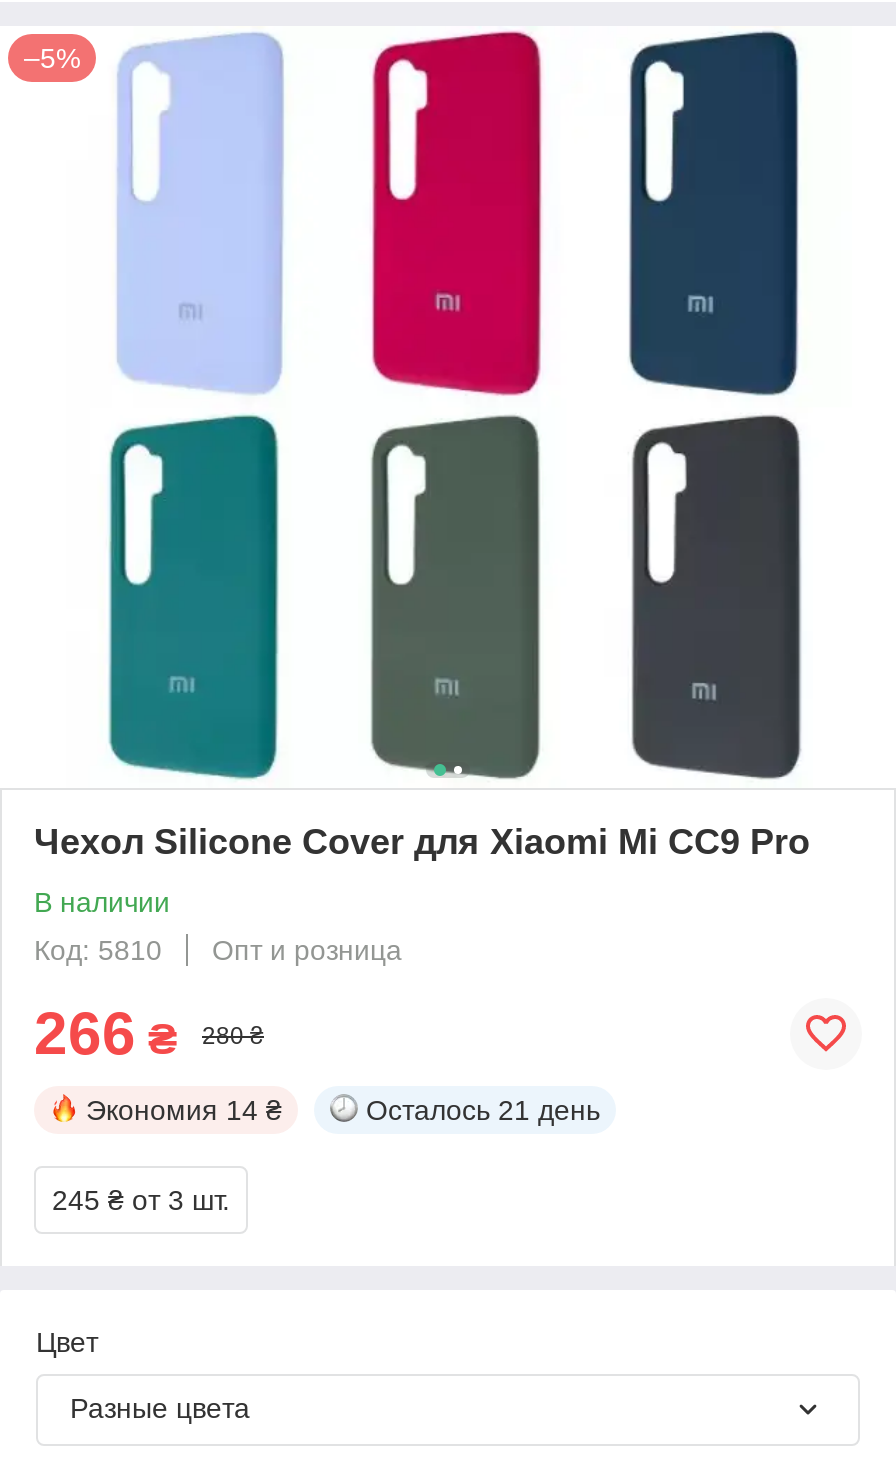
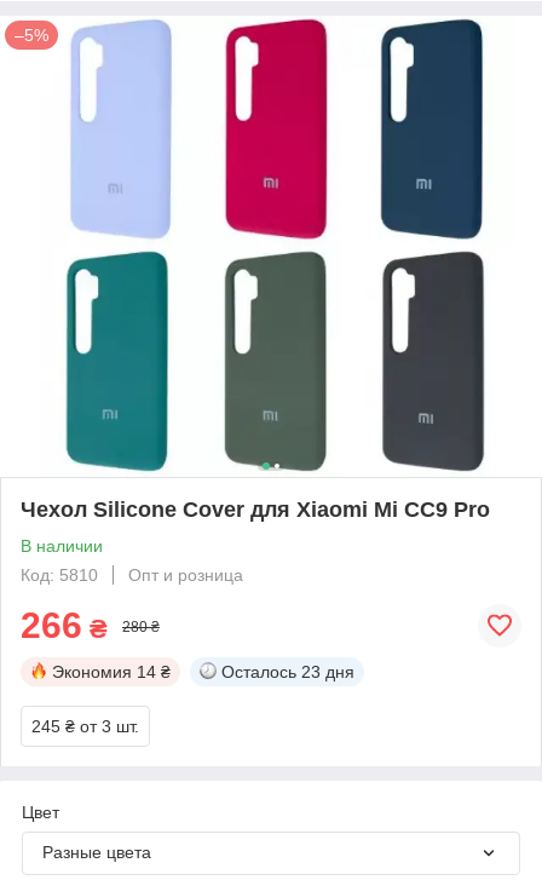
[366,1094,600,1126] Осталось 21 день -> [221,662,354,681] Осталось 23 дня

